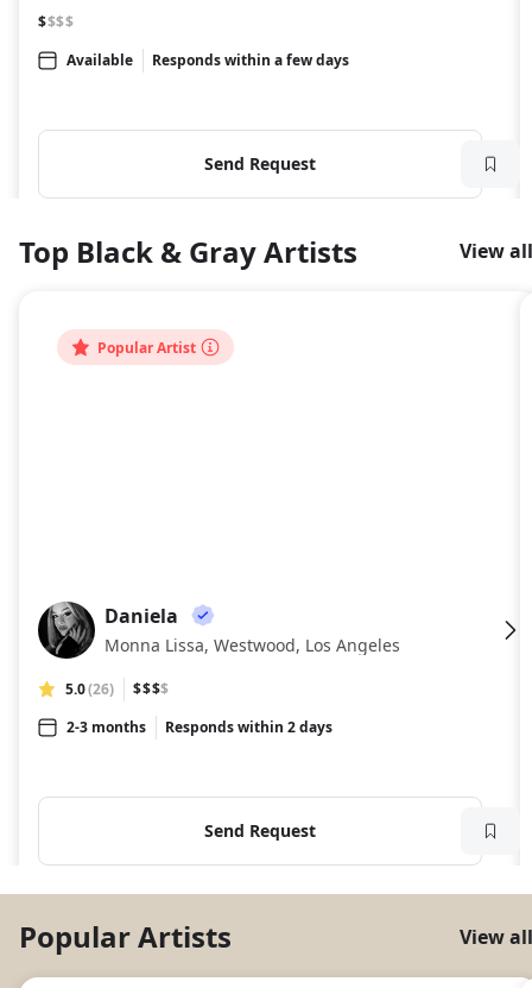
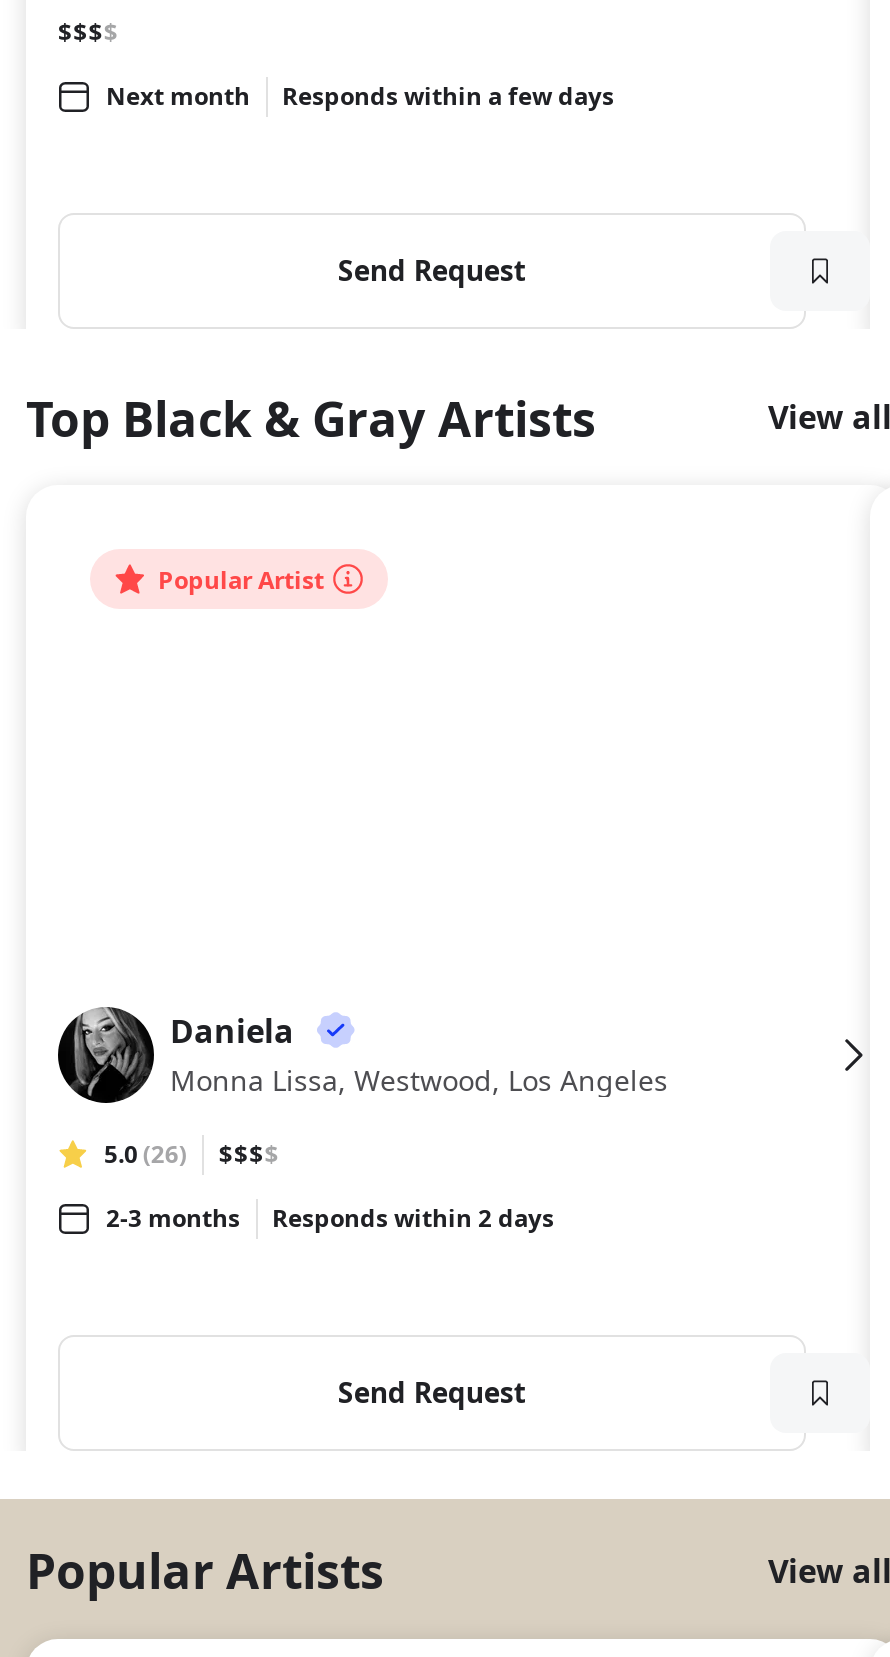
[66,50,133,71] Available -> [106,80,250,114] Next month

